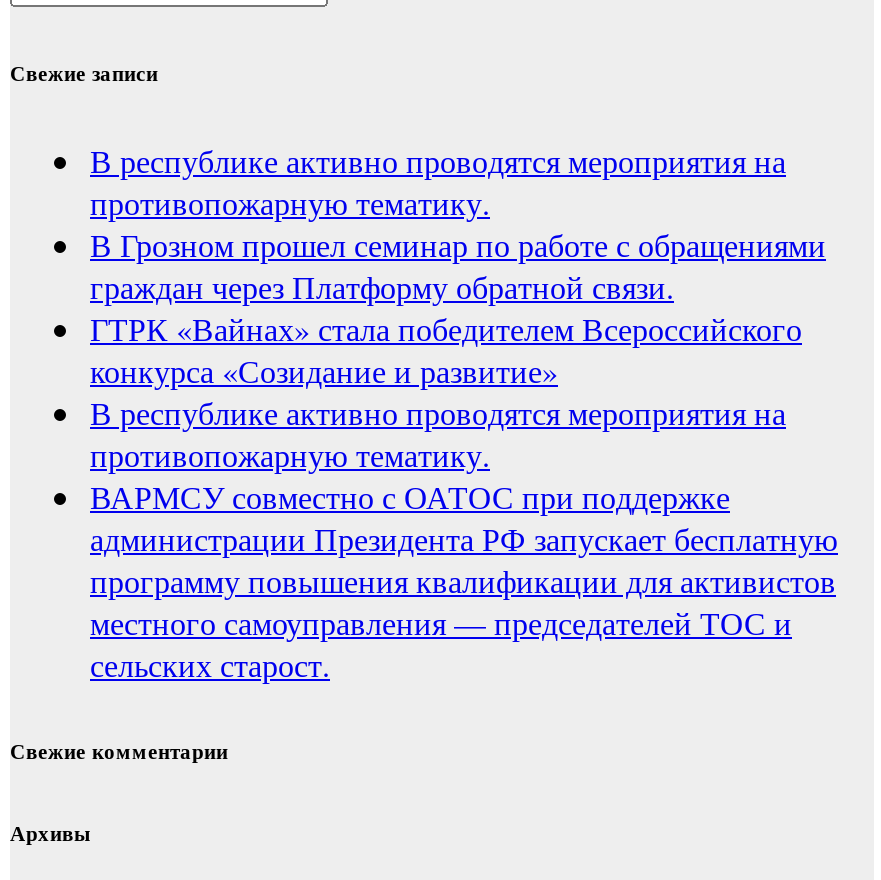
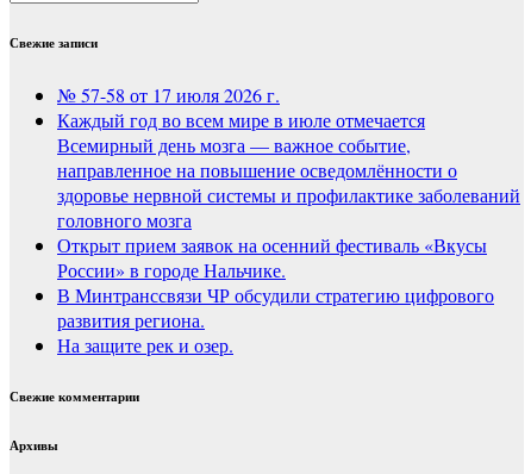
[90,140,838,686] В республике активно проводятся мероприятия на | противопожарную тематику. | В Грозном прошел семинар по работе с обращениями | граждан через Платформу обратной связи. | ГТРК «Вайнах» стала победителем Всероссийского | конкурса «Созидание и развитие» | В республике активно проводятся мероприятия на | противопожарную тематику. | ВАРМСУ совместно с ОАТОС при поддержке | администрации Президента РФ запускает бесплатную | программу повышения квалификации для активистов | местного самоуправления — председателей ТОС и | сельских старост. -> [57,82,520,357] № 57-58 от 17 июля 2026 г. | Каждый год во всем мире в июле отмечается | Всемирный день мозга — важное событие, | направленное на повышение осведомлённости о | здоровье нервной системы и профилактике заболеваний | головного мозга | Открыт прием заявок на осенний фестиваль «Вкусы | России» в городе Нальчике. | В Минтранссвязи ЧР обсудили стратегию цифрового | развития региона. | На защите рек и озер.

